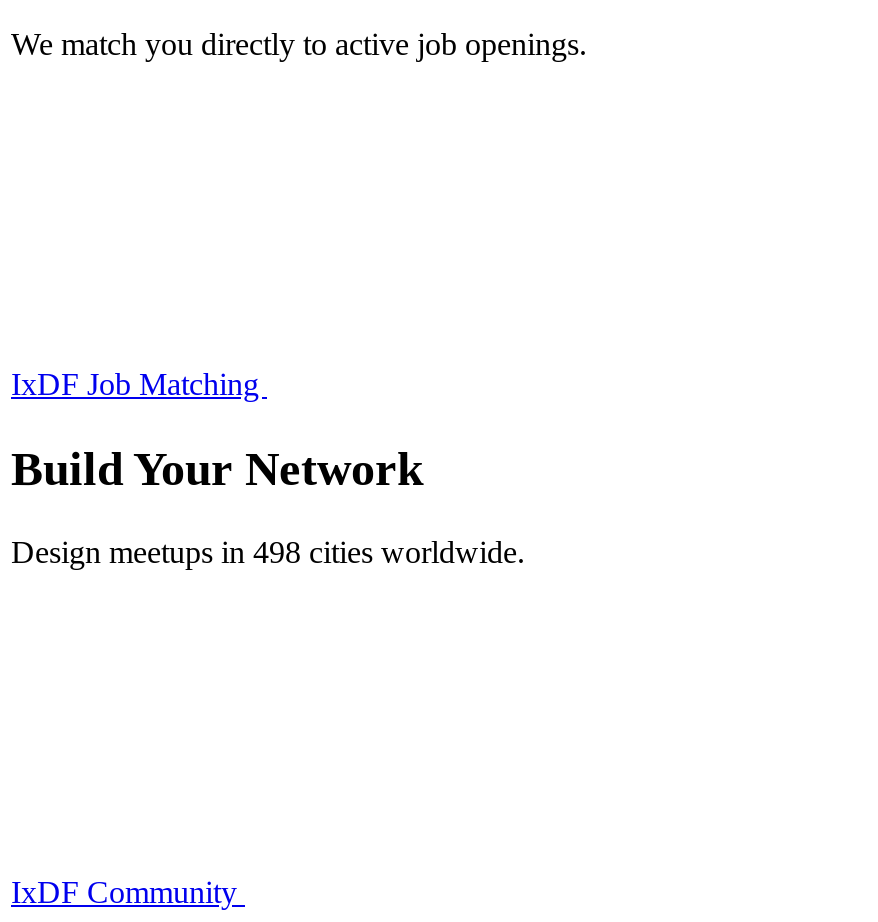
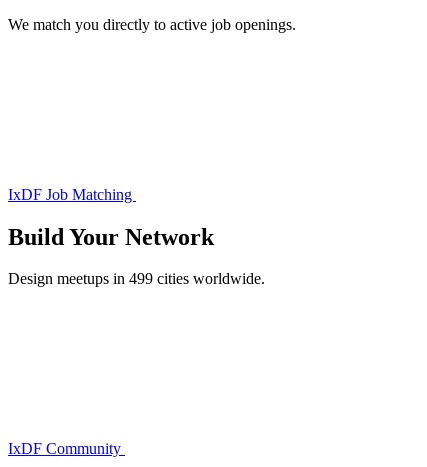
[11,536,525,570] Design meetups in 498 cities worldwide. -> [8,270,265,287] Design meetups in 499 cities worldwide.

